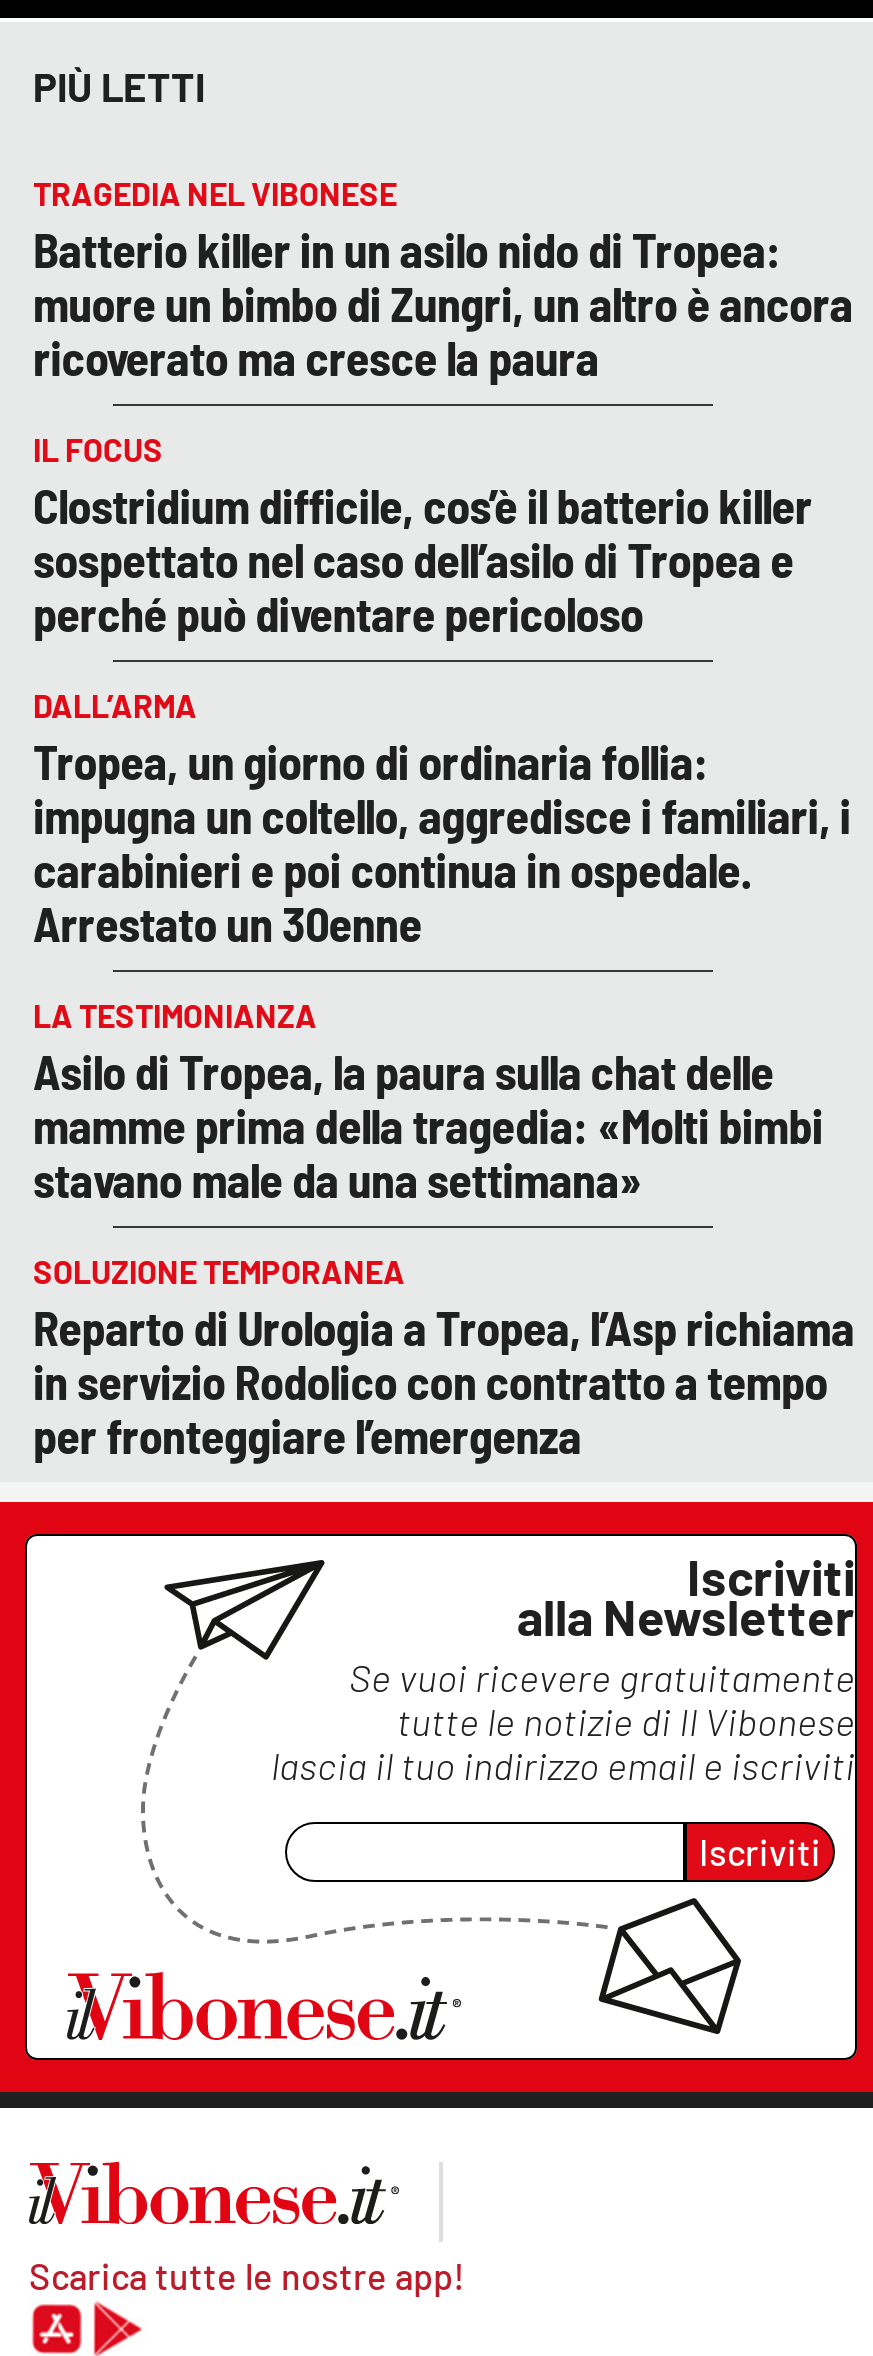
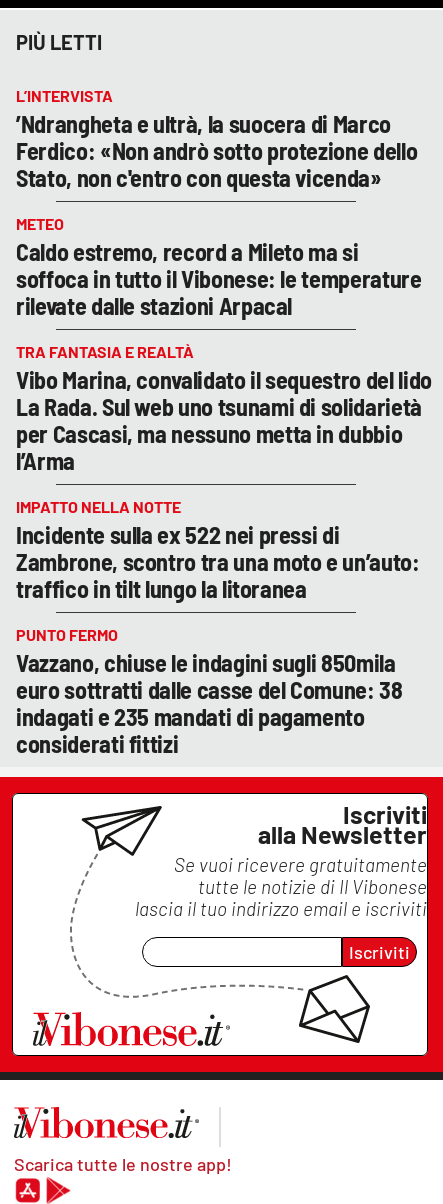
[33,174,853,386] TRAGEDIA NEL VIBONESE | Batterio killer in un asilo nido di Tropea: | muore un bimbo di Zungri, un altro è ancora | ricoverato ma cresce la paura -> [16,86,417,192] L’INTERVISTA | ’Ndrangheta e ultrà, la suocera di Marco | Ferdico: «Non andrò sotto protezione dello | Stato, non c'entro con questa vicenda»
[33,430,812,642] IL FOCUS | Clostridium difficile, cos’è il batterio killer | sospettato nel caso dell’asilo di Tropea e | perché può diventare pericoloso -> [16,214,422,320] METEO | Caldo estremo, record a Mileto ma si | soffoca in tutto il Vibonese: le temperature | rilevate dalle stazioni Arpacal
[33,686,851,952] DALL’ARMA | Tropea, un giorno di ordinaria follia: | impugna un coltello, aggredisce i familiari, i | carabinieri e poi continua in ospedale. | Arrestato un 30enne -> [16,342,432,475] TRA FANTASIA E REALTÀ | Vibo Marina, convalidato il sequestro del lido | La Rada. Sul web uno tsunami di solidarietà | per Cascasi, ma nessuno metta in dubbio | l’Arma
[33,996,823,1208] LA TESTIMONIANZA | Asilo di Tropea, la paura sulla chat delle | mamme prima della tragedia: «Molti bimbi | stavano male da una settimana» -> [16,497,420,603] IMPATTO NELLA NOTTE | Incidente sulla ex 522 nei pressi di | Zambrone, scontro tra una moto e un’auto: | traffico in tilt lungo la litoranea
[33,1252,854,1464] SOLUZIONE TEMPORANEA | Reparto di Urologia a Tropea, l’Asp richiama | in servizio Rodolico con contratto a tempo | per fronteggiare l’emergenza -> [16,625,403,758] PUNTO FERMO | Vazzano, chiuse le indagini sugli 850mila | euro sottratti dalle casse del Comune: 38 | indagati e 235 mandati di pagamento | considerati fittizi

